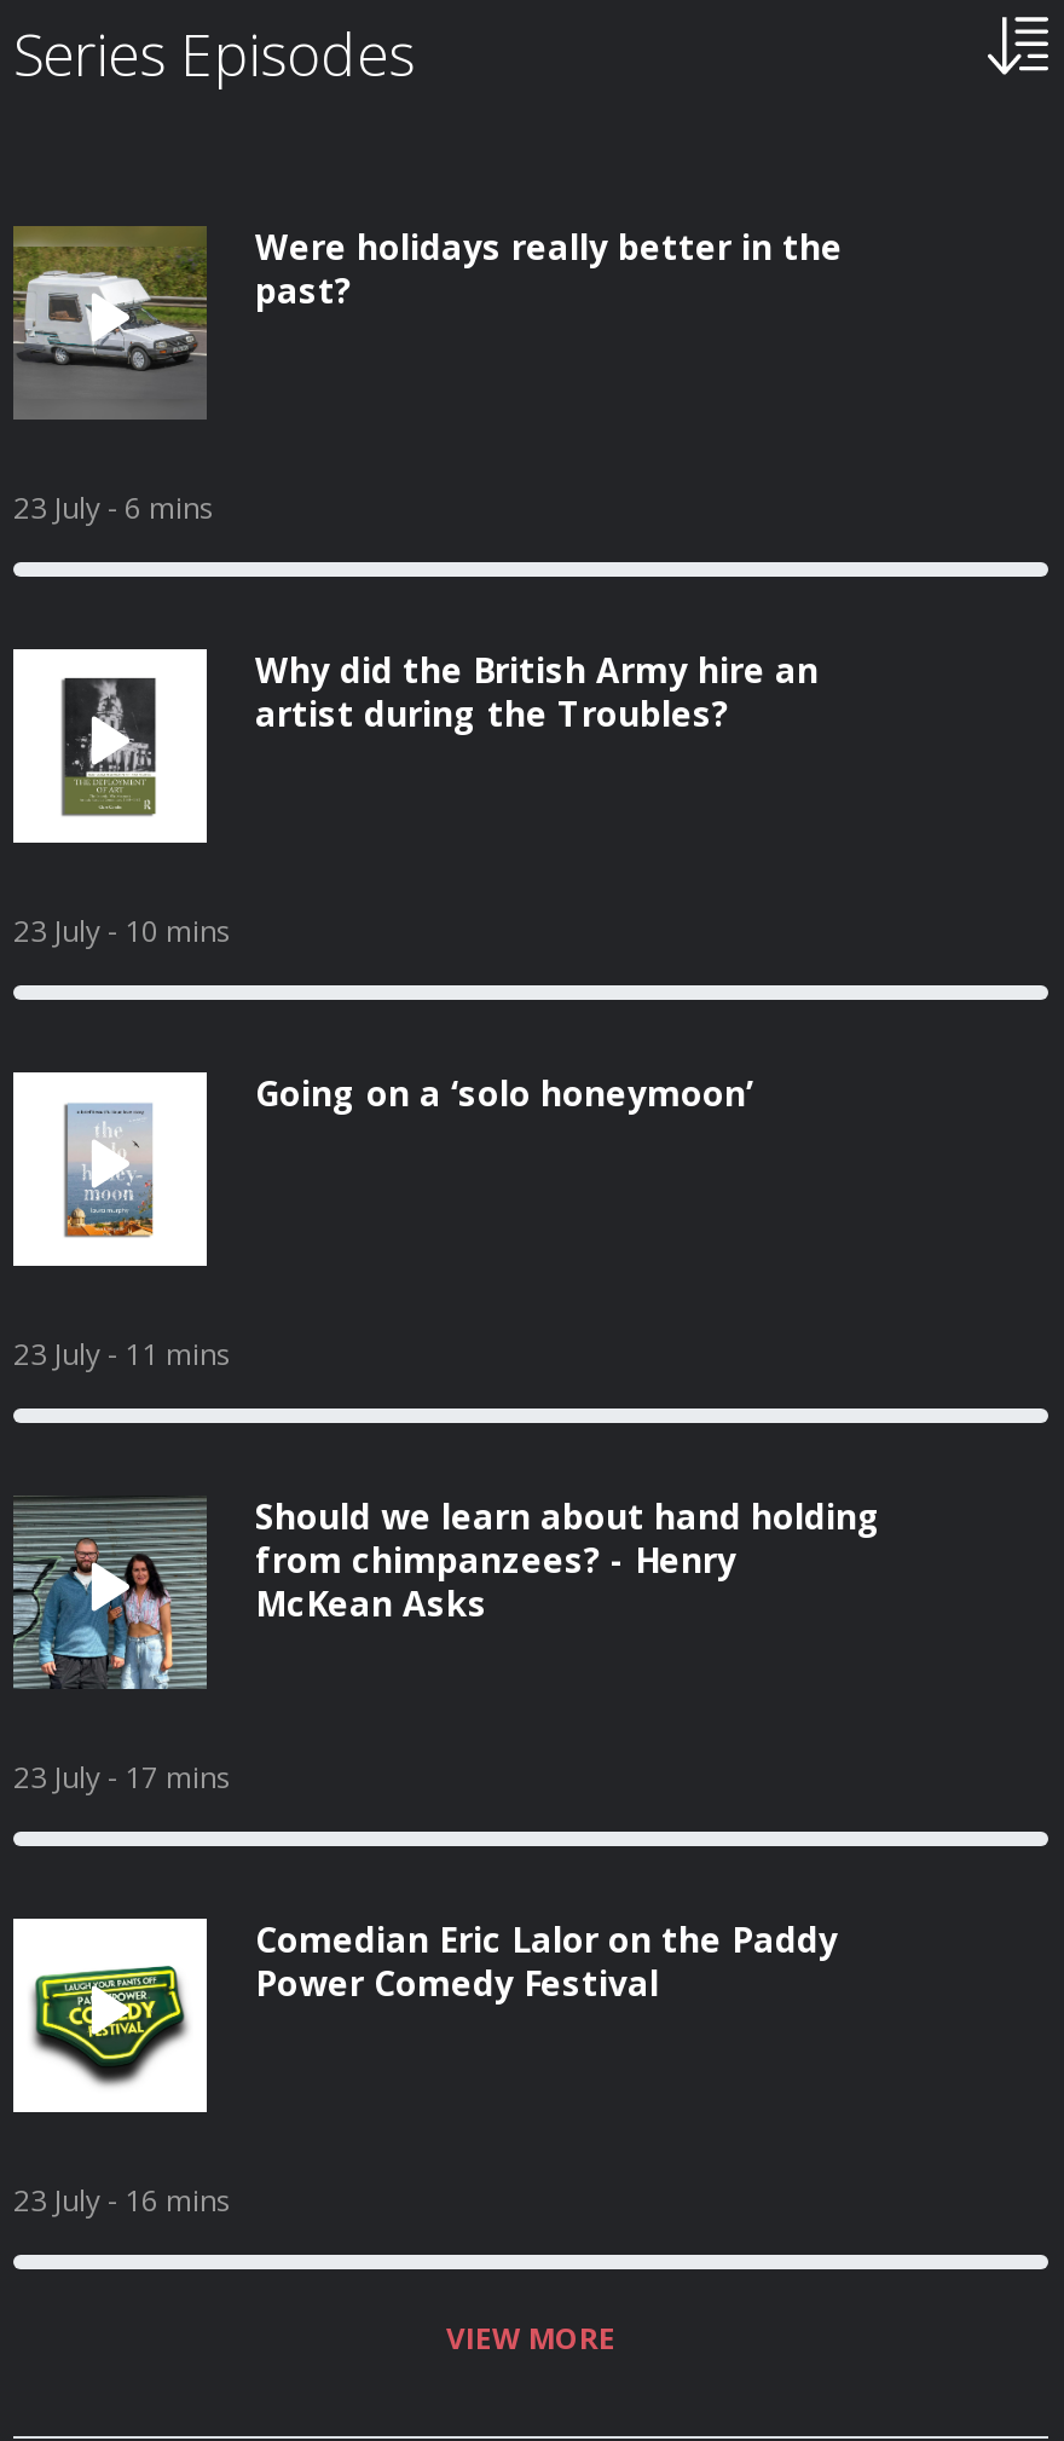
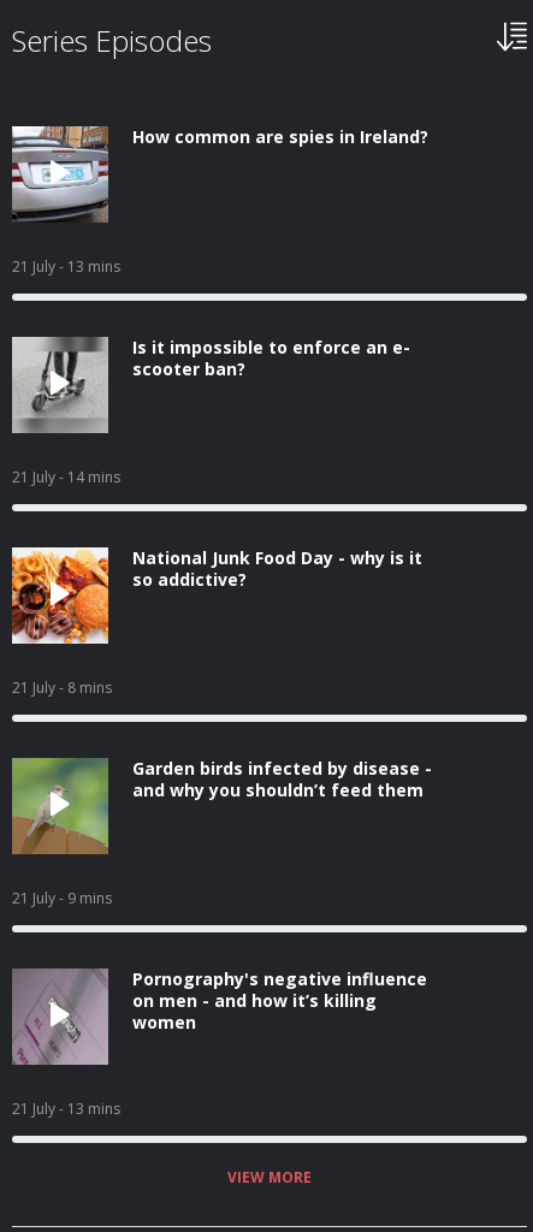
[13,224,843,420] [image] | Were holidays really better in the | past? -> [11,125,428,223] [image] | How common are spies in Ireland?
[13,487,214,528] 23 July - 6 mins -> [12,256,120,277] 21 July - 13 mins
[16,647,819,843] [image] | Why did the British Army hire an | artist during the Troubles? -> [12,336,410,434] [image] | Is it impossible to enforce an e- | scooter ban?
[13,910,231,951] 23 July - 10 mins -> [12,467,120,487] 21 July - 14 mins
[11,1070,753,1268] [image] | Going on a ‘solo honeymoon’ -> [11,546,422,645] [image] | National Junk Food Day - why is it | so addictive?
[13,1334,231,1375] 23 July - 11 mins -> [12,677,112,698] 21 July - 8 mins
[11,1493,881,1691] [image] | Should we learn about hand holding | from chimpanzees? - Henry | McKean Asks -> [11,757,432,855] [image] | Garden birds infected by disease - | and why you shouldn’t feed them
[13,1757,231,1798] 23 July - 17 mins -> [12,888,112,908] 21 July - 9 mins
[13,1916,838,2115] [image] | Comedian Eric Lalor on the Paddy | Power Comedy Festival -> [13,967,427,1066] [image] | Pornography's negative influence | on men - and how it’s killing | women
[13,2180,231,2221] 23 July - 16 mins -> [12,1098,120,1119] 21 July - 13 mins

